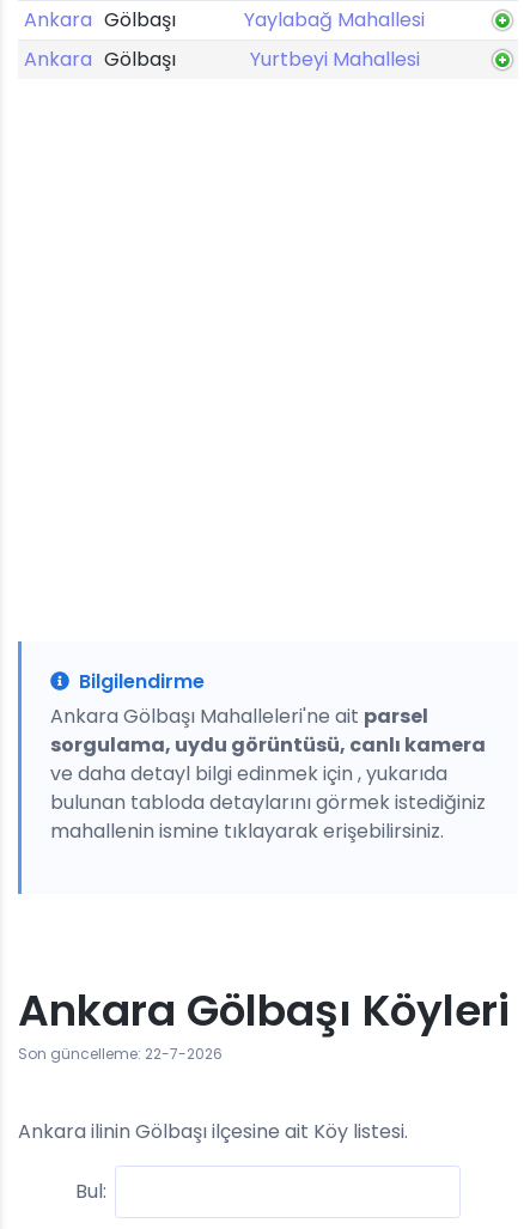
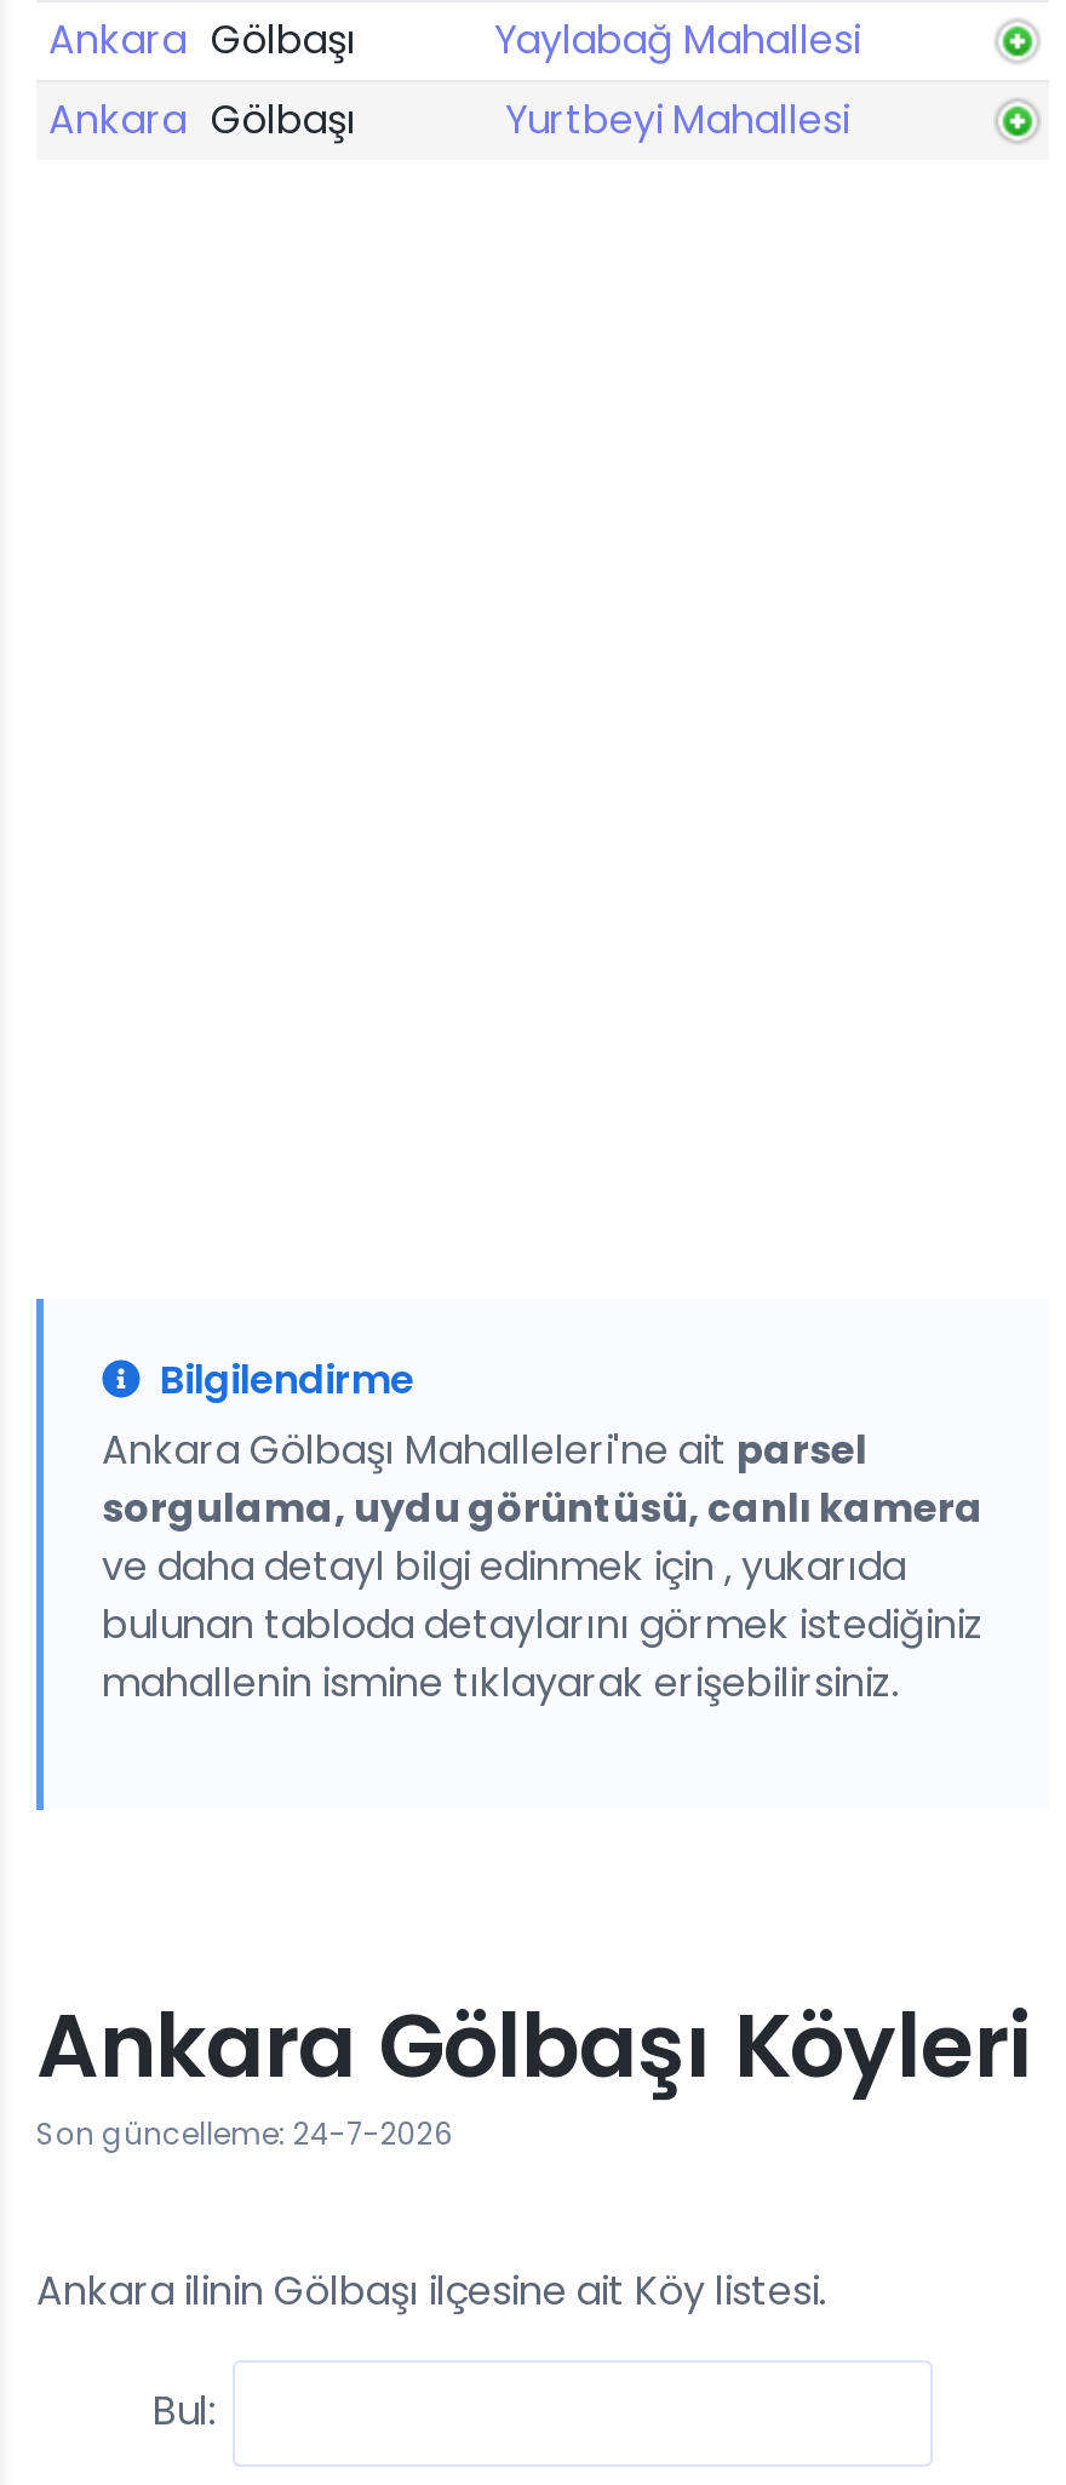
[18,1044,223,1064] Son güncelleme: 22-7-2026 -> [36,2113,453,2154] Son güncelleme: 24-7-2026

